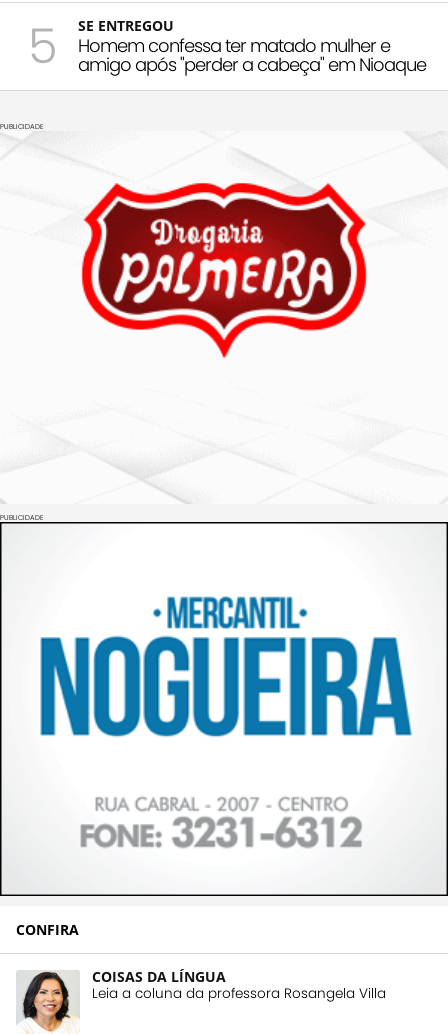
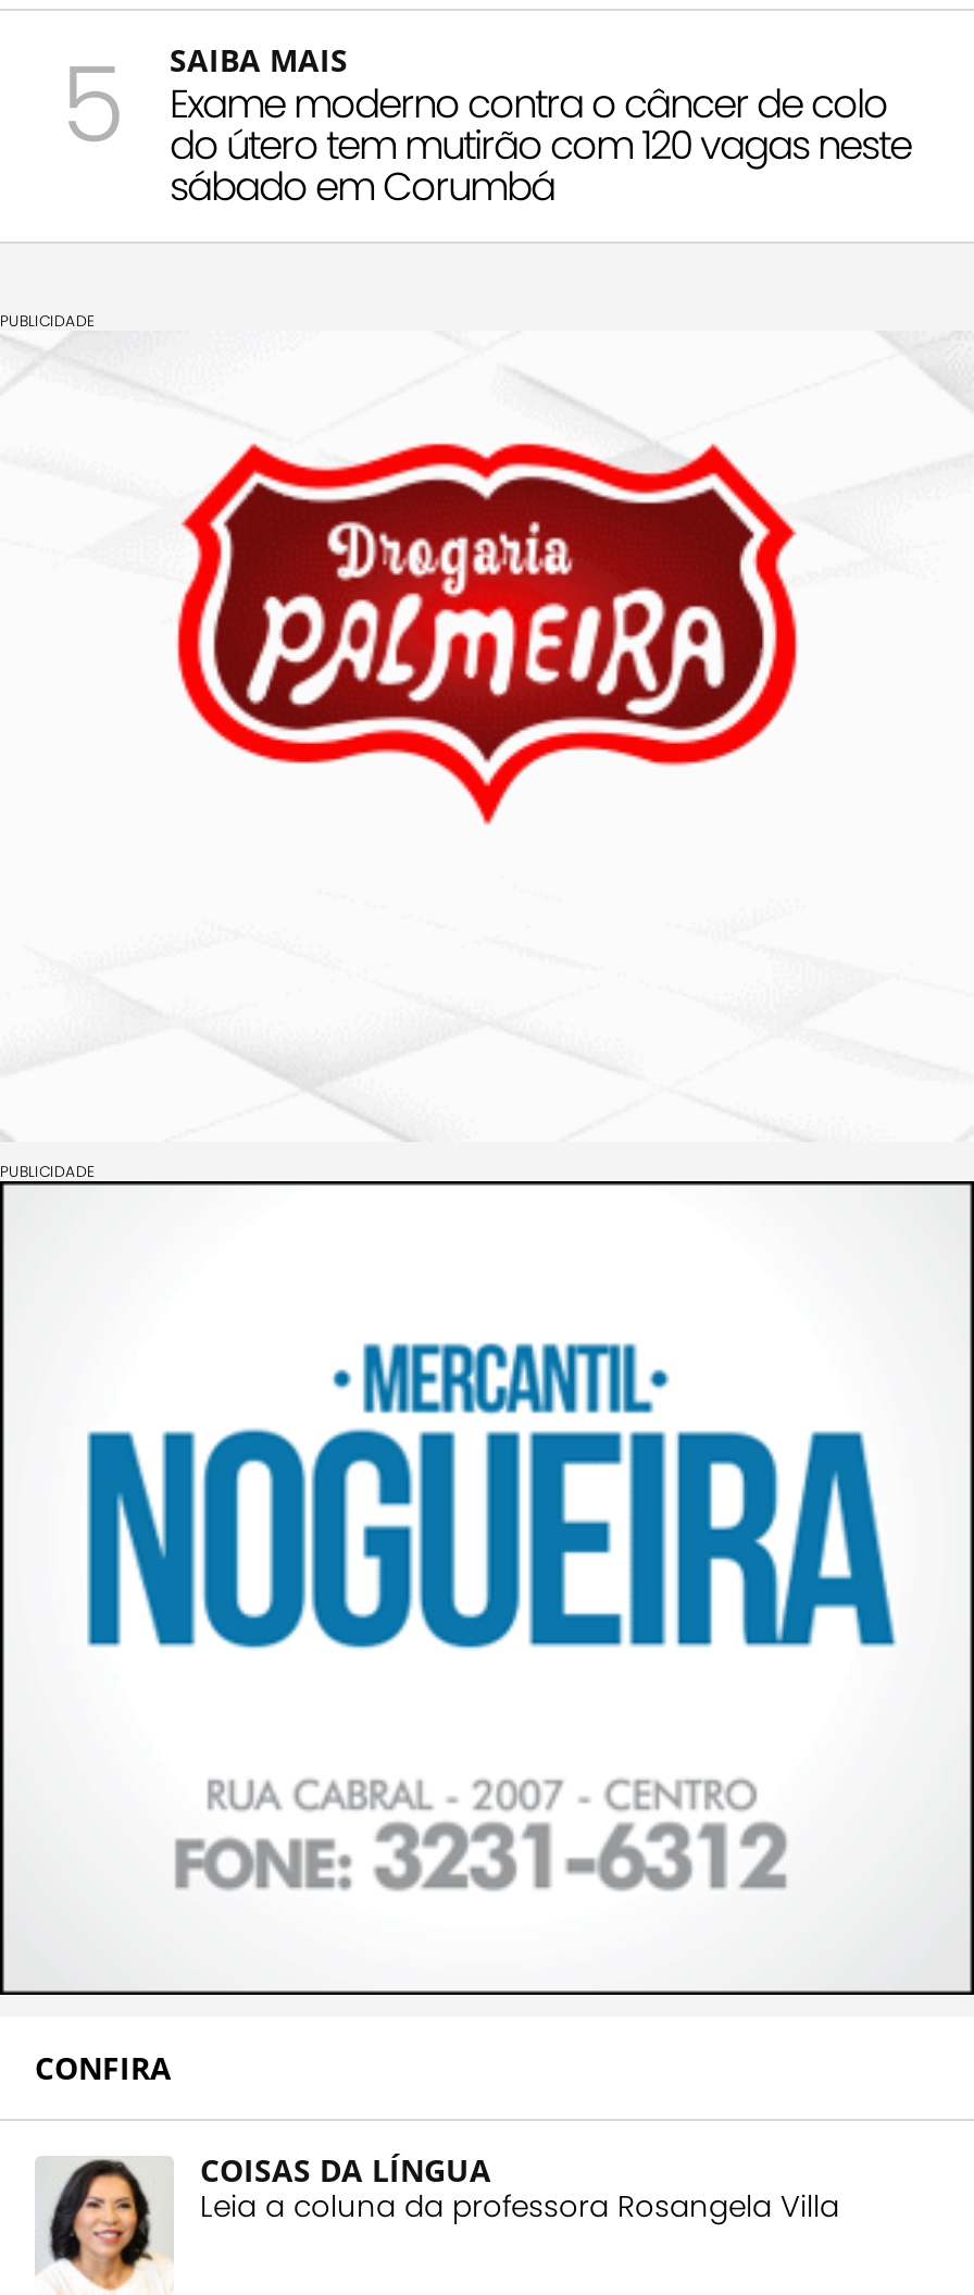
[78,16,426,77] SE ENTREGOU | Homem confessa ter matado mulher e | amigo após "perder a cabeça" em Nioaque -> [170,39,911,213] SAIBA MAIS | Exame moderno contra o câncer de colo | do útero tem mutirão com 120 vagas neste | sábado em Corumbá

